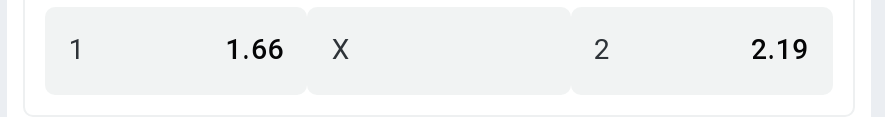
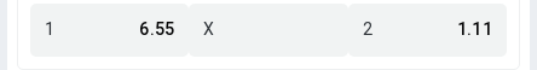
[226,33,350,65] 1.66 X -> [139,19,215,39] 6.55 X
[751,33,809,65] 2.19 -> [457,19,492,39] 1.11

